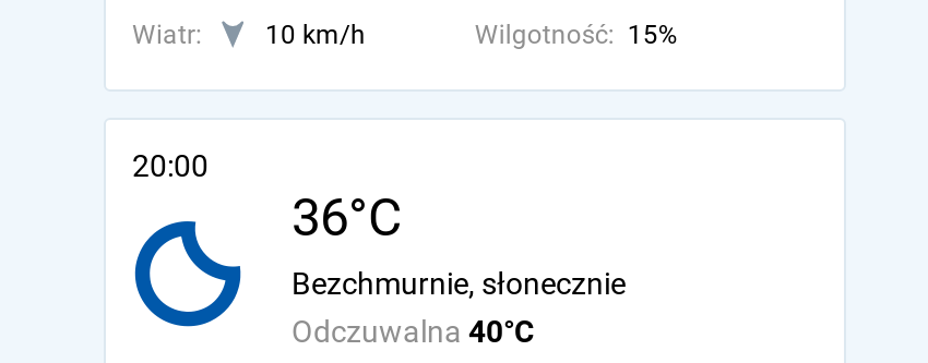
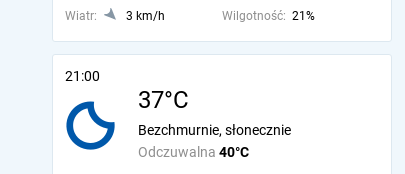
[265,20,678,50] 10 km/h | Wilgotność: 15% -> [126,9,315,23] 3 km/h | Wilgotność: 21%
[132,148,403,249] 20:00 | 36°C -> [65,68,189,114] 21:00 | 37°C

